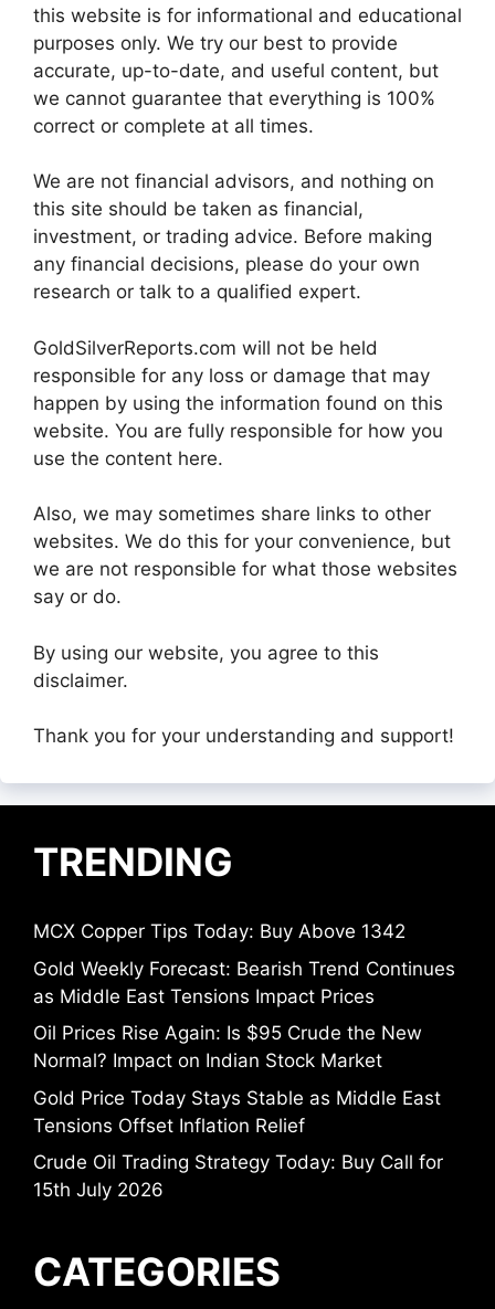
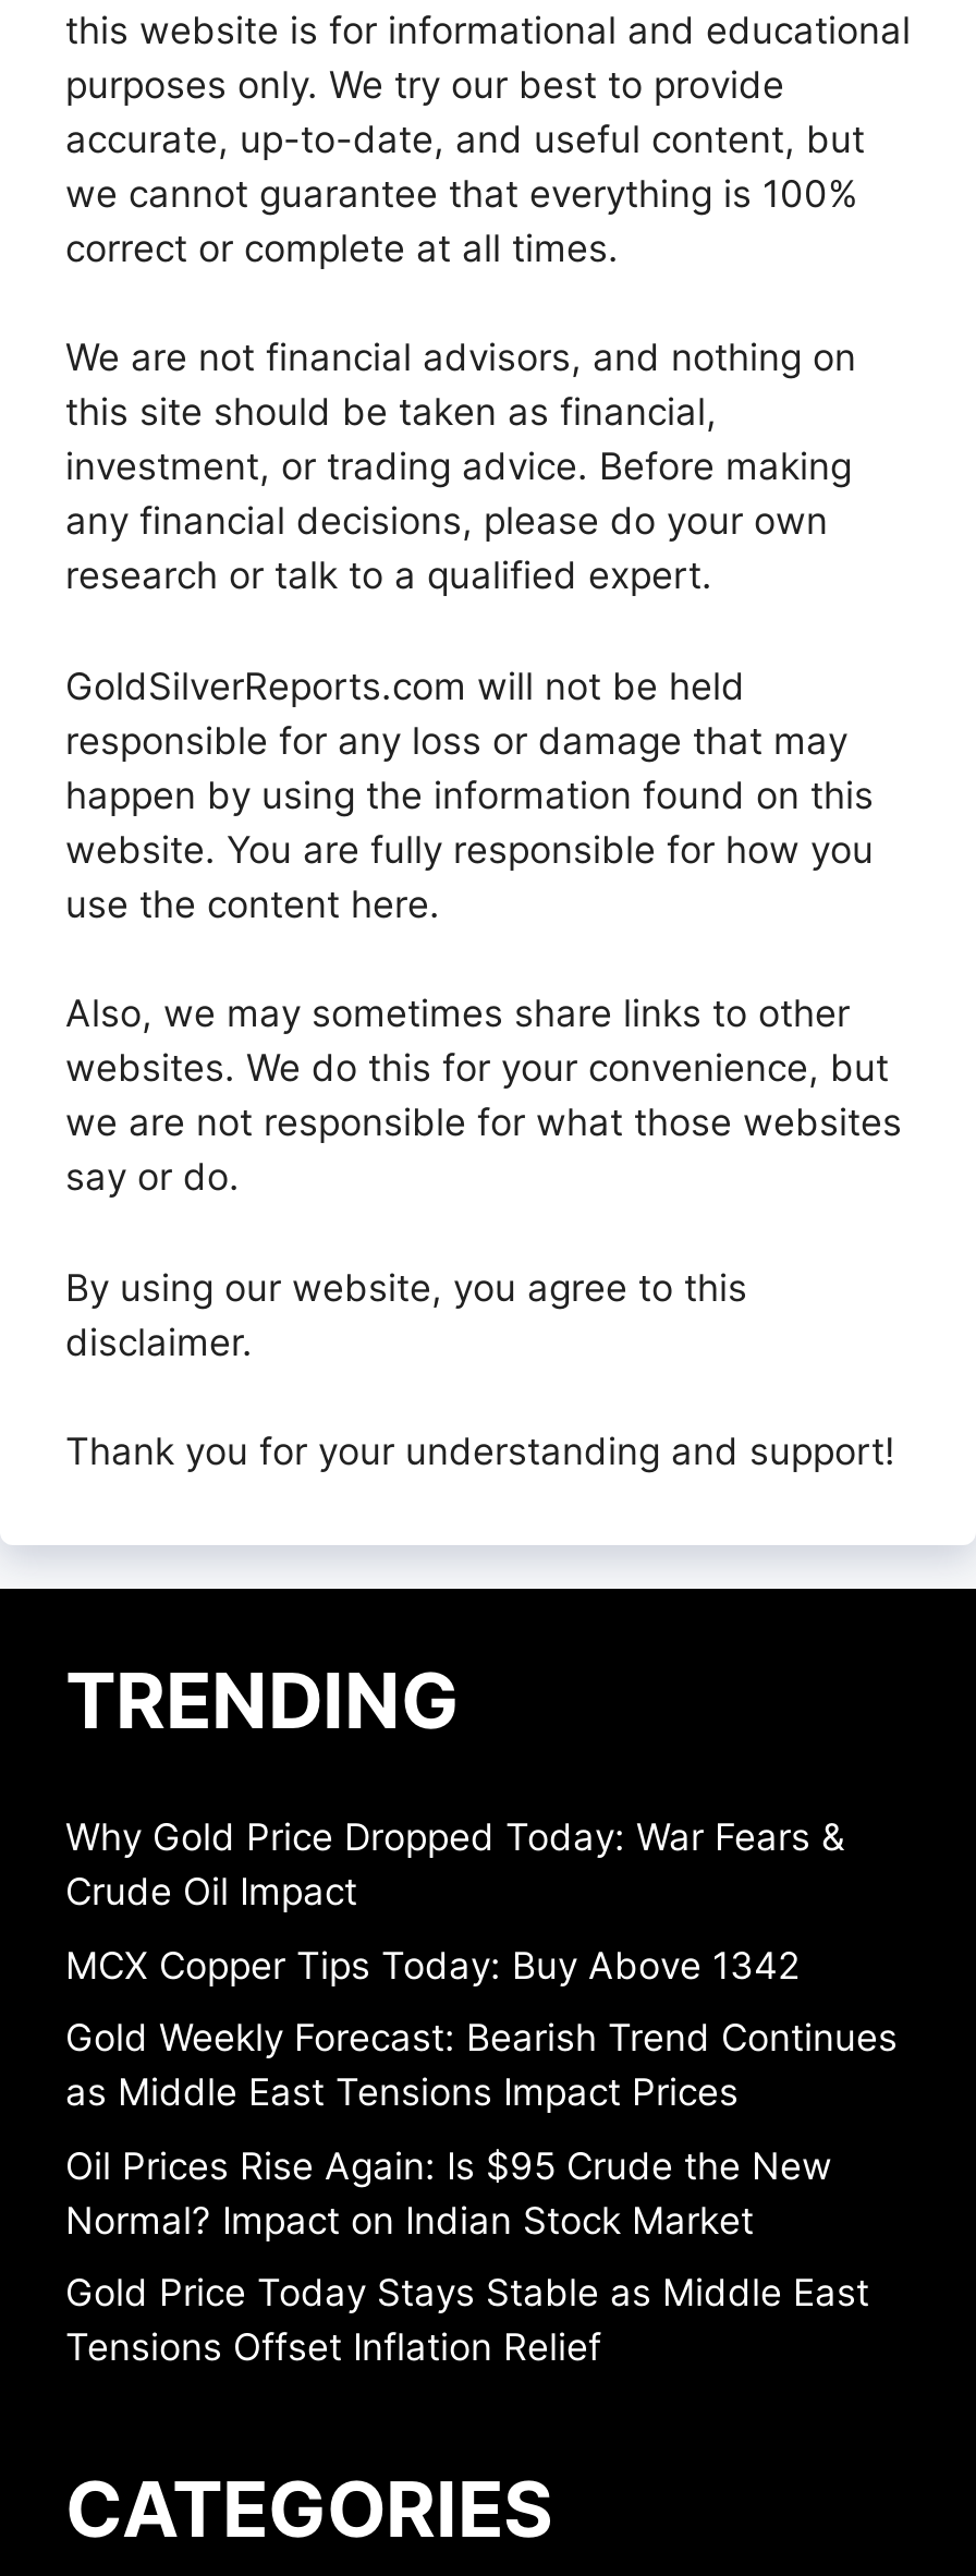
none -> [65,1816,845,1914] Why Gold Price Dropped Today: War Fears & | Crude Oil Impact
moved [33,920,455,1136] -> [65,1944,898,2370]: MCX Copper Tips Today: Buy Above 1342 | Gold Weekly Forecast: Bearish Trend Continues | as Middle East Tensions Impact Prices | Oil Prices Rise Again: Is $95 Crude the New | Normal? Impact on Indian Stock Market | Gold Price Today Stays Stable as Middle East | Tensions Offset Inflation Relief
[33,1151,443,1201] Crude Oil Trading Strategy Today: Buy Call for | 15th July 2026 -> none

